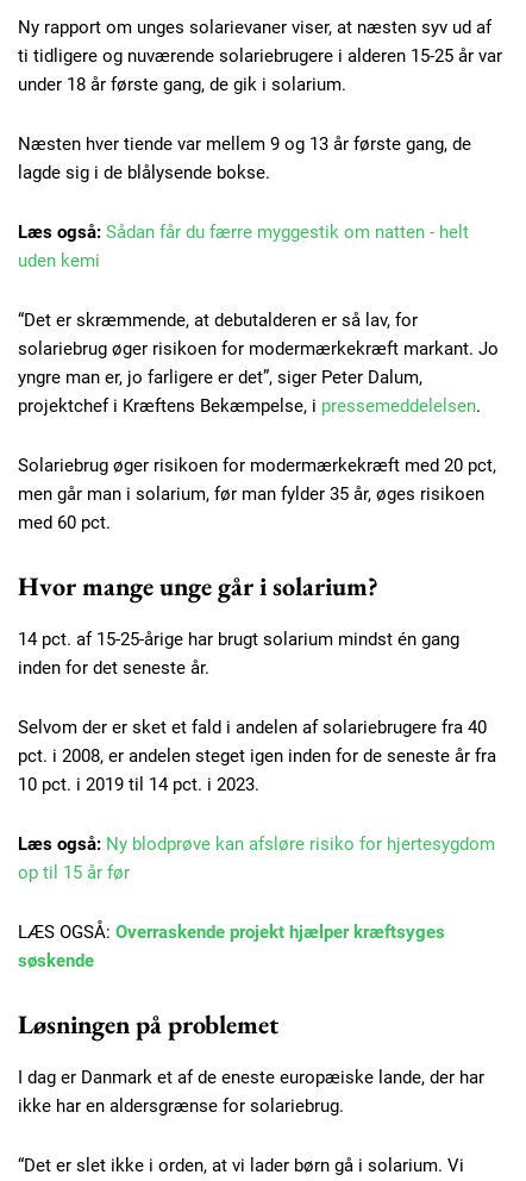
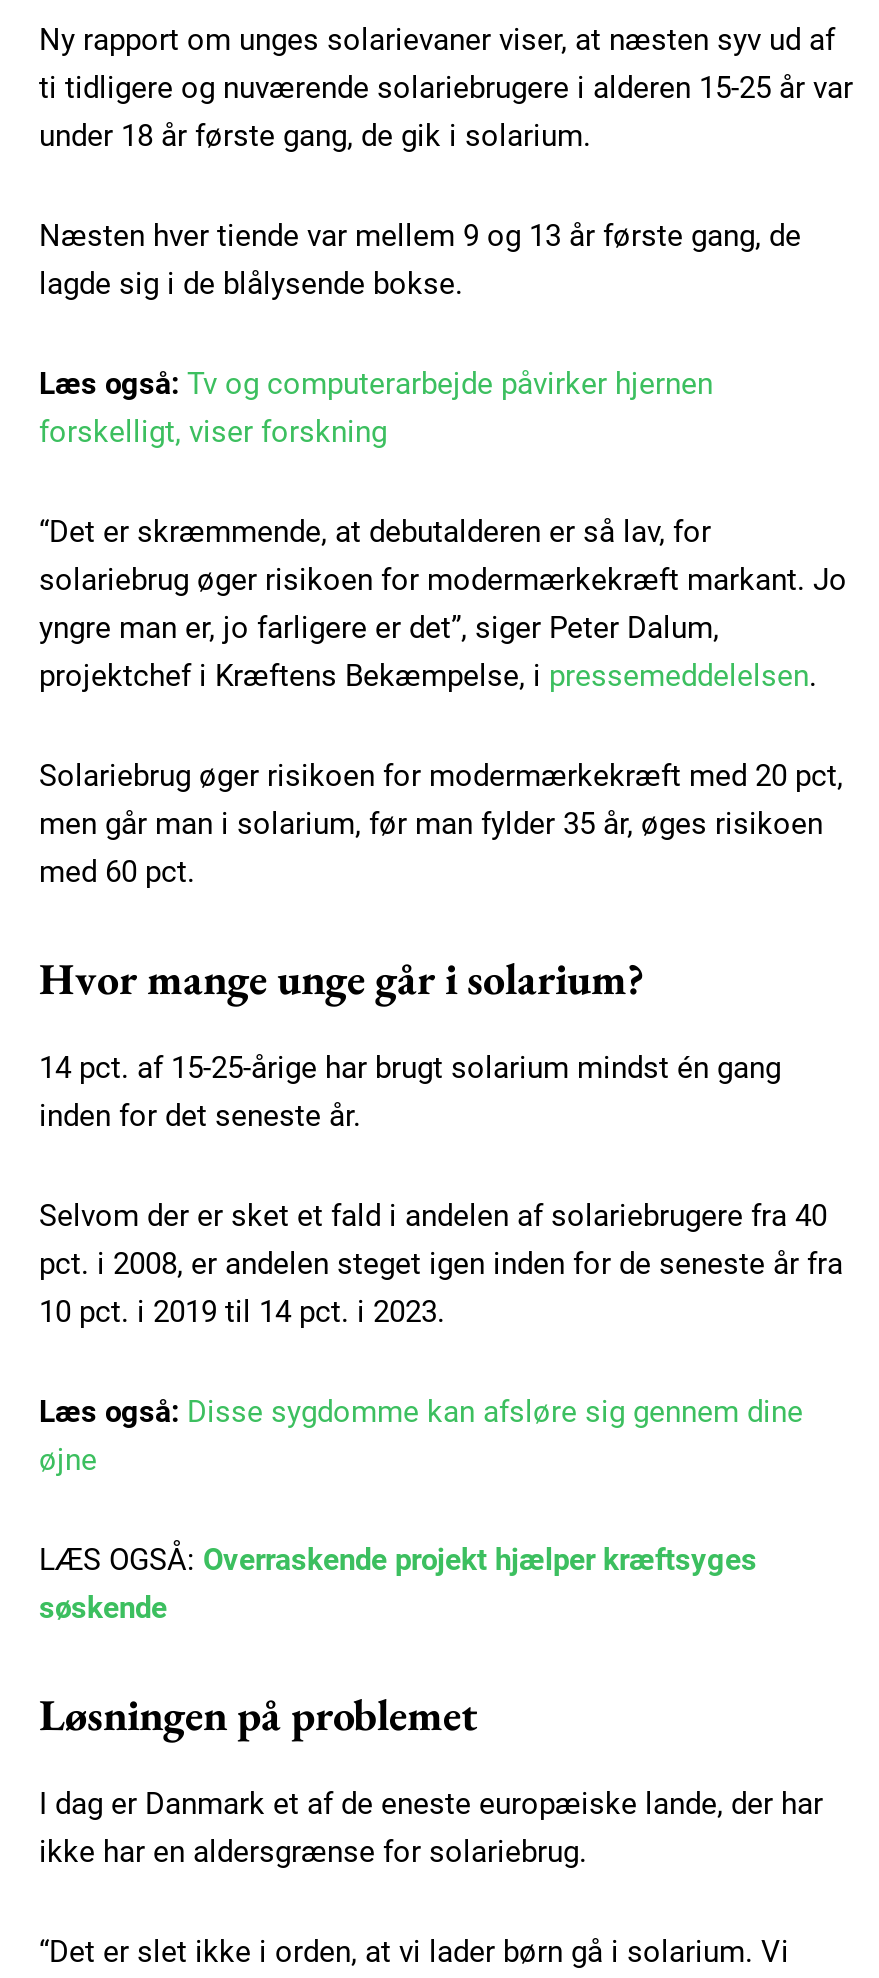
[18,222,469,272] Læs også: Sådan får du færre myggestik om natten - helt | uden kemi -> [39,367,713,451] Læs også: Tv og computerarbejde påvirker hjernen | forskelligt, viser forskning
[18,834,495,884] Læs også: Ny blodprøve kan afsløre risiko for hjertesygdom | op til 15 år før -> [39,1395,803,1479] Læs også: Disse sygdomme kan afsløre sig gennem dine | øjne

